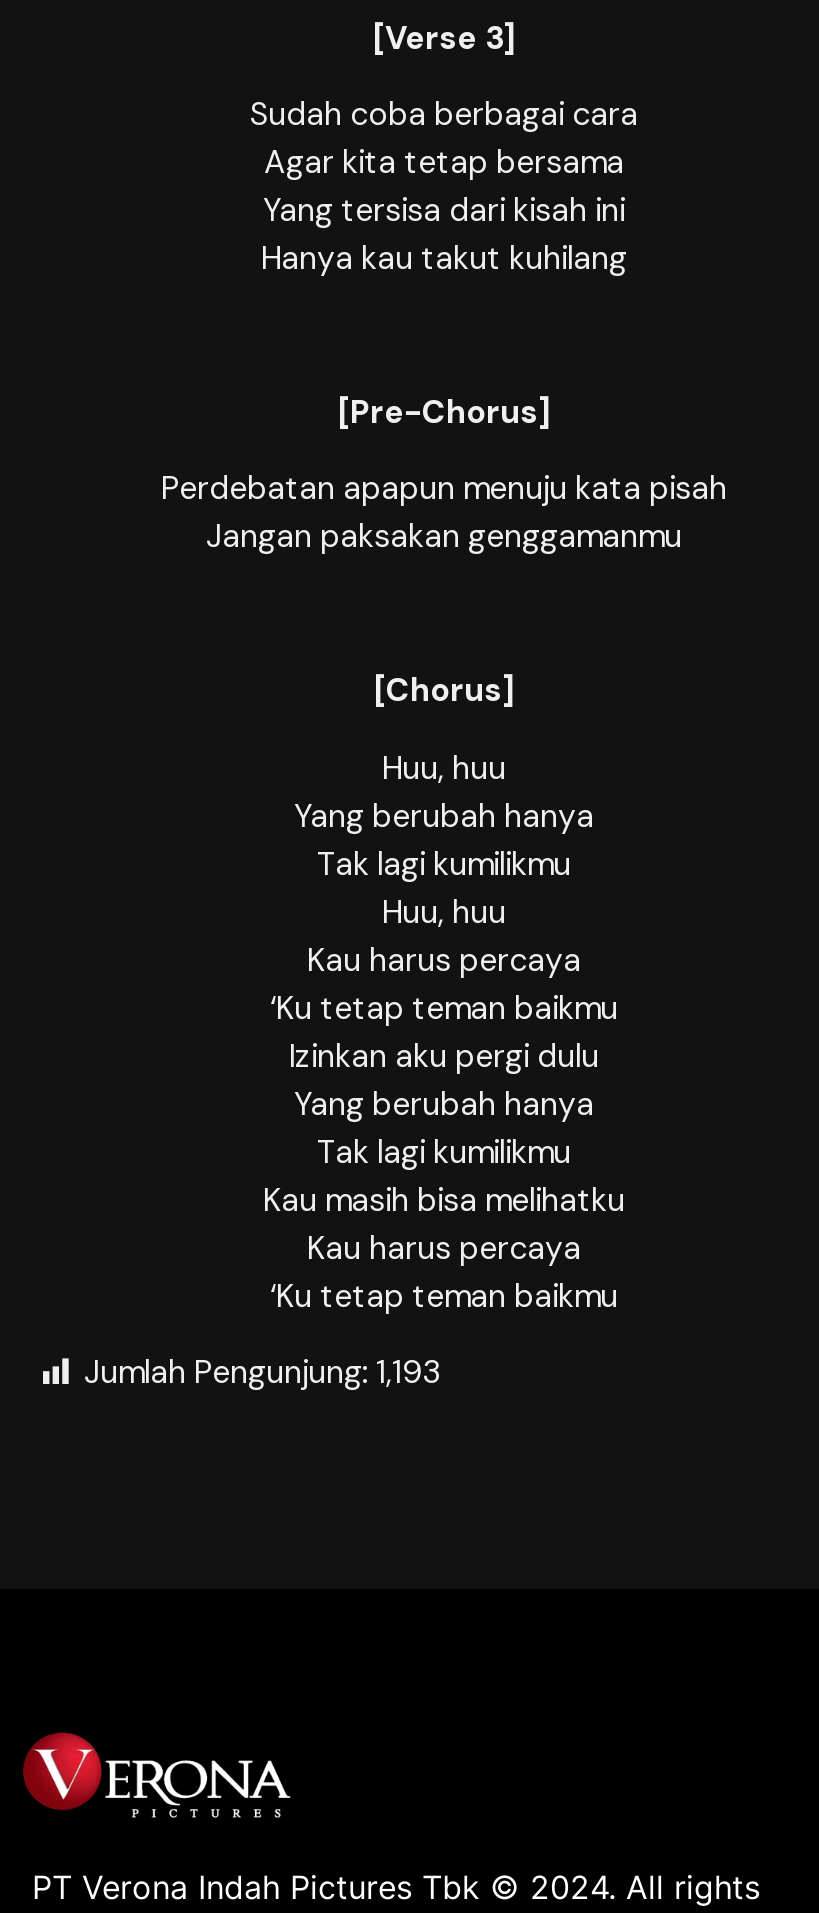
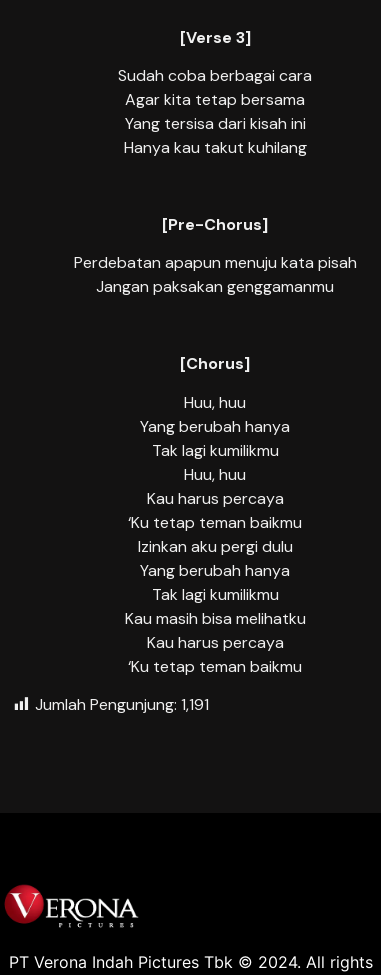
[84,1351,440,1393] Jumlah Pengunjung: 1,193 -> [35,694,209,715] Jumlah Pengunjung: 1,191

